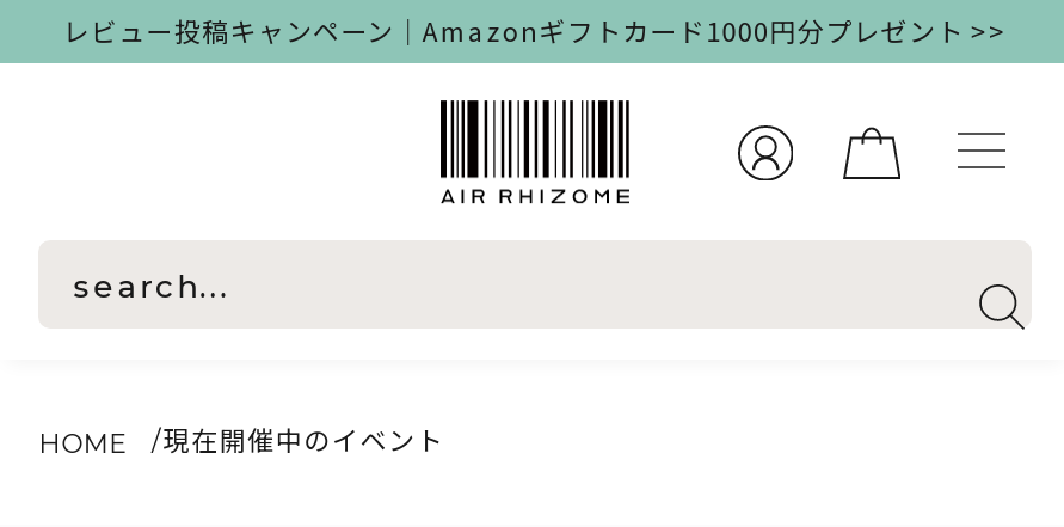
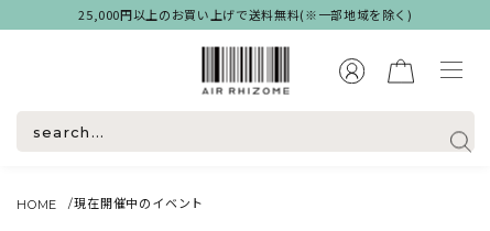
[63,11,1007,49] レビュー投稿キャンペーン｜Amazonギフトカード1000円分プレゼント >> -> [78,5,413,23] 25,000円以上のお買い上げで送料無料(※一部地域を除く)

